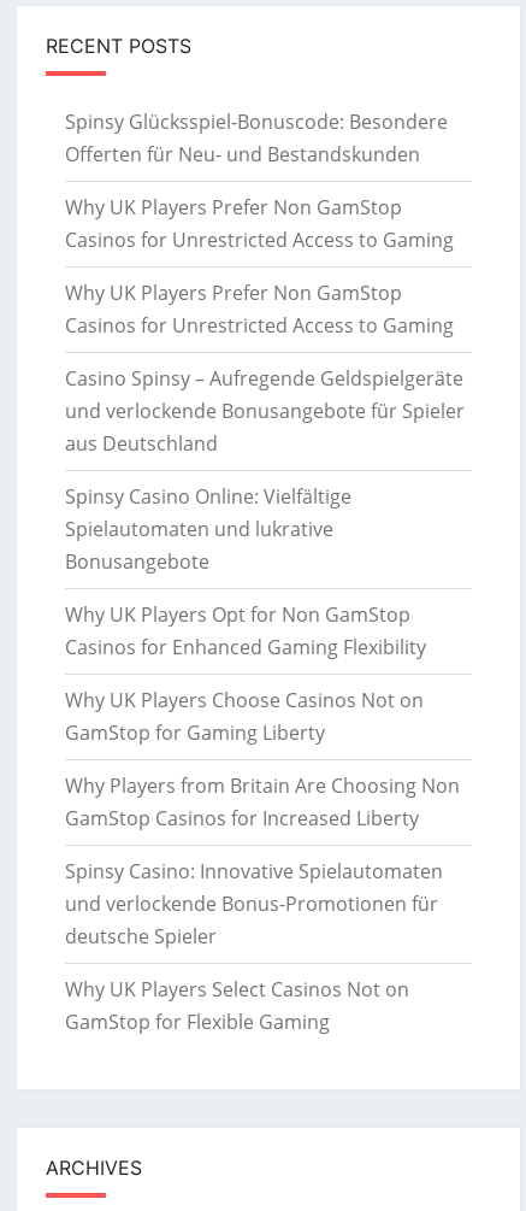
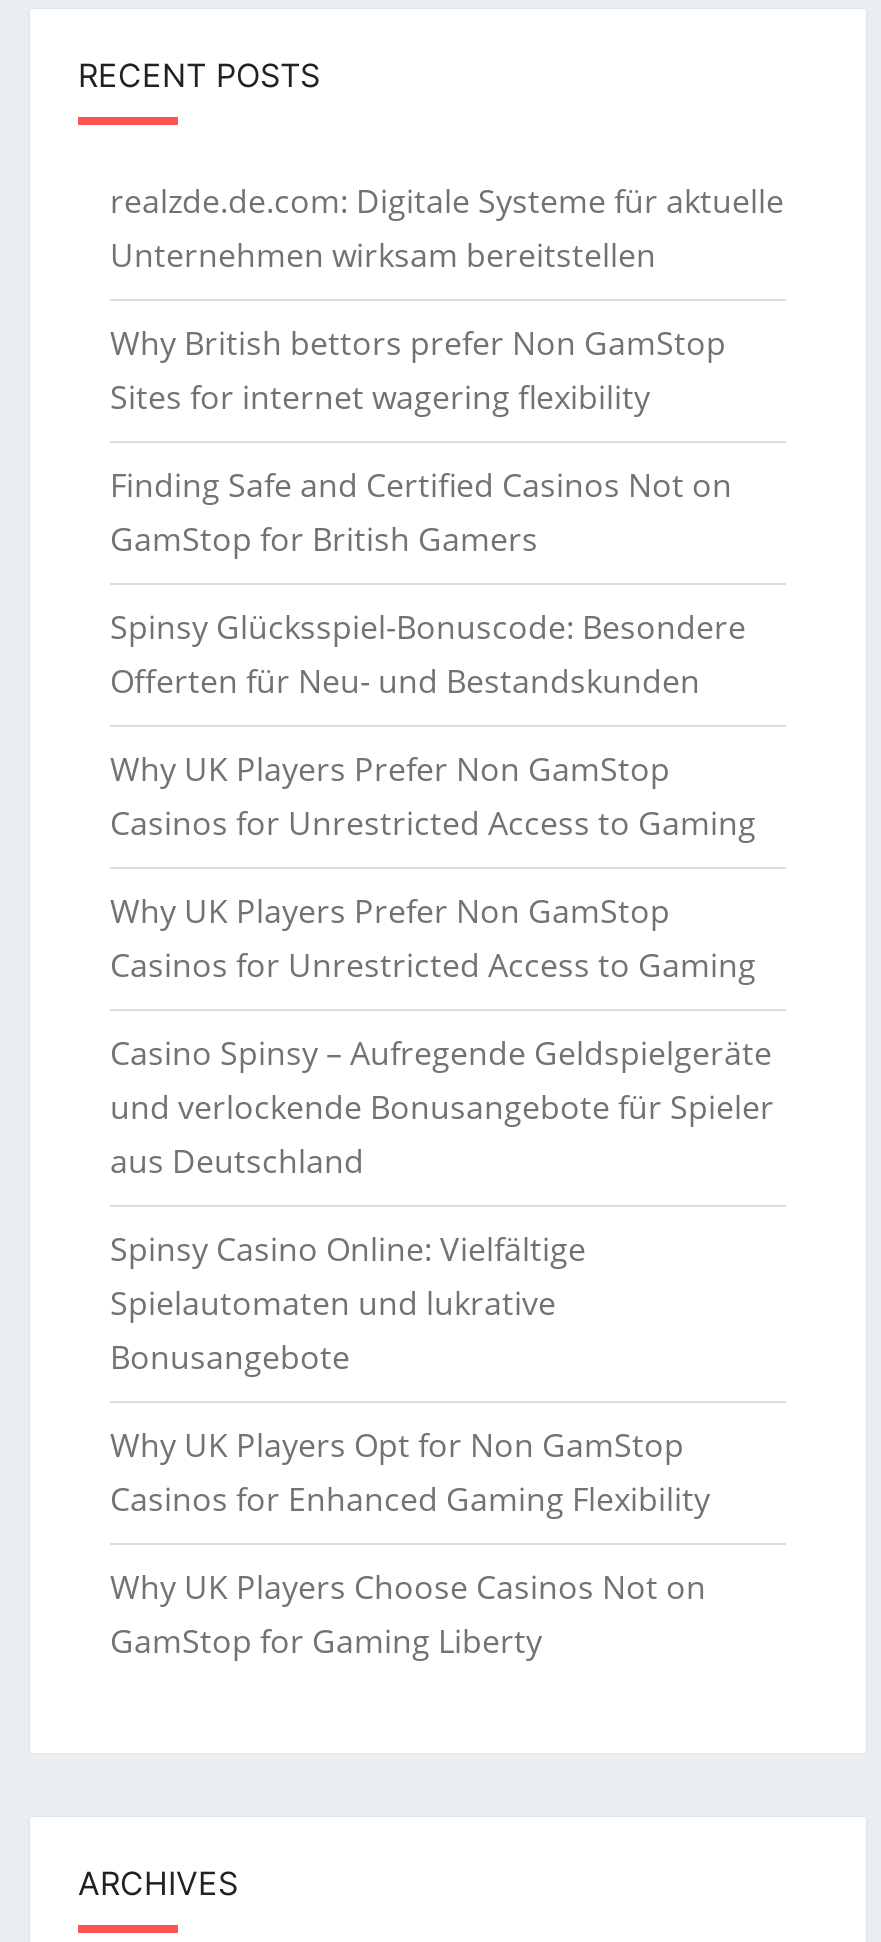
none -> [110,179,784,561] realzde.de.com: Digitale Systeme für aktuelle | Unternehmen wirksam bereitstellen | Why British bettors prefer Non GamStop | Sites for internet wagering flexibility | Finding Safe and Certified Casinos Not on | GamStop for British Gamers
moved [65,108,465,746] -> [110,605,774,1663]: Spinsy Glücksspiel-Bonuscode: Besondere | Offerten für Neu- und Bestandskunden | Why UK Players Prefer Non GamStop | ... | Why UK Players Choose Casinos Not on | GamStop for Gaming Liberty
[65,772,460,1035] Why Players from Britain Are Choosing Non | GamStop Casinos for Increased Liberty | Spinsy Casino: Innovative Spielautomaten | und verlockende Bonus-Promotionen für | deutsche Spieler | Why UK Players Select Casinos Not on | GamStop for Flexible Gaming -> none

